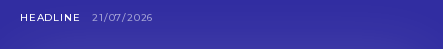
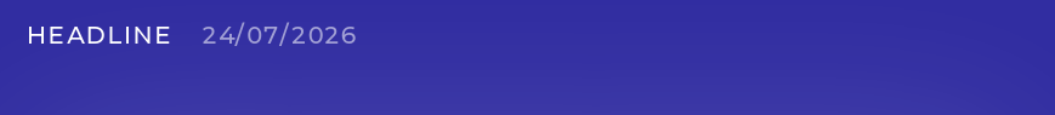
[20,11,153,24] HEADLINE 21/07/2026 -> [27,19,355,50] HEADLINE 24/07/2026

